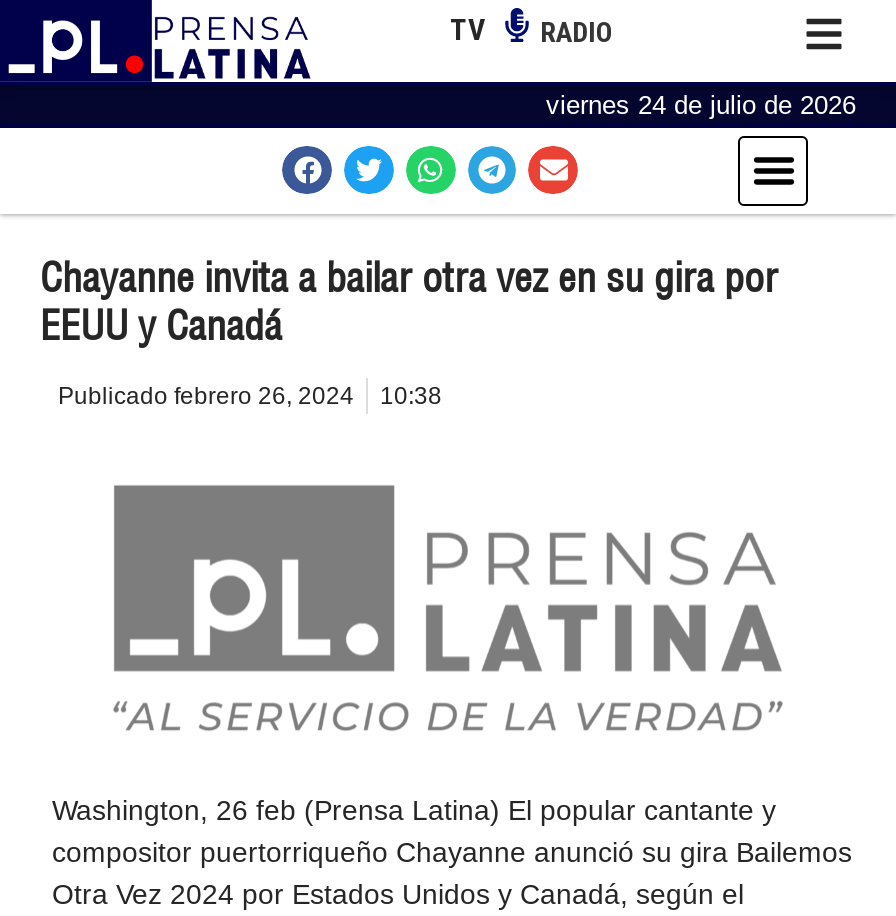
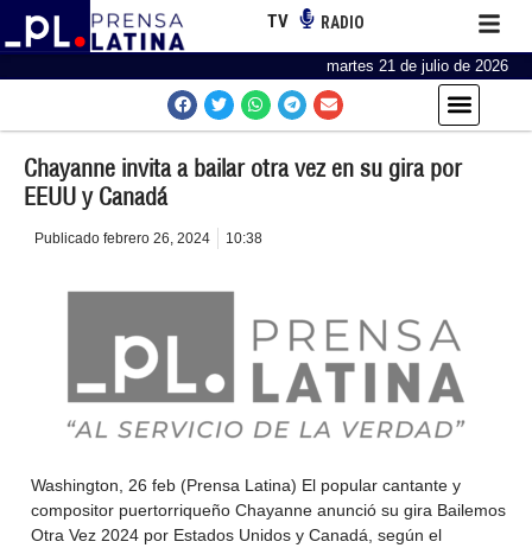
[546,89,856,119] viernes 24 de julio de 2026 -> [327,57,508,74] martes 21 de julio de 2026

